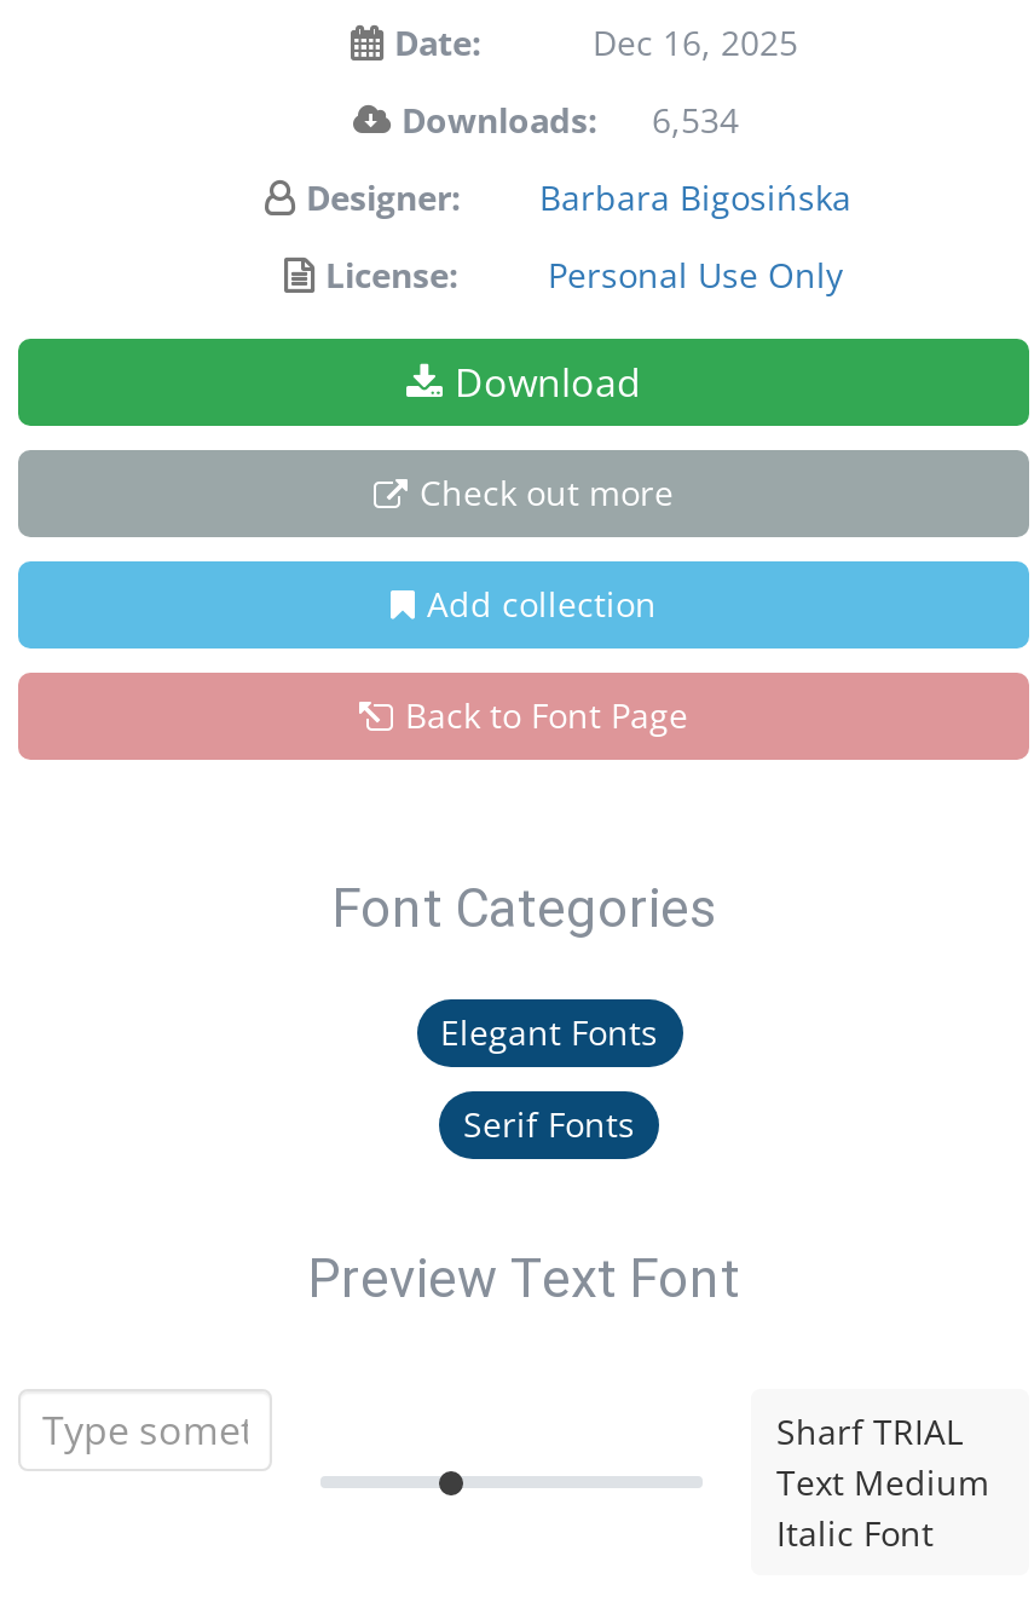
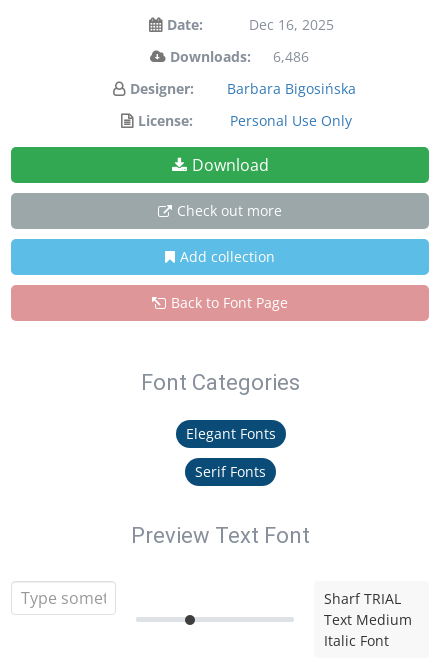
[402,97,739,143] Downloads: 6,534 -> [169,47,309,66] Downloads: 6,486

